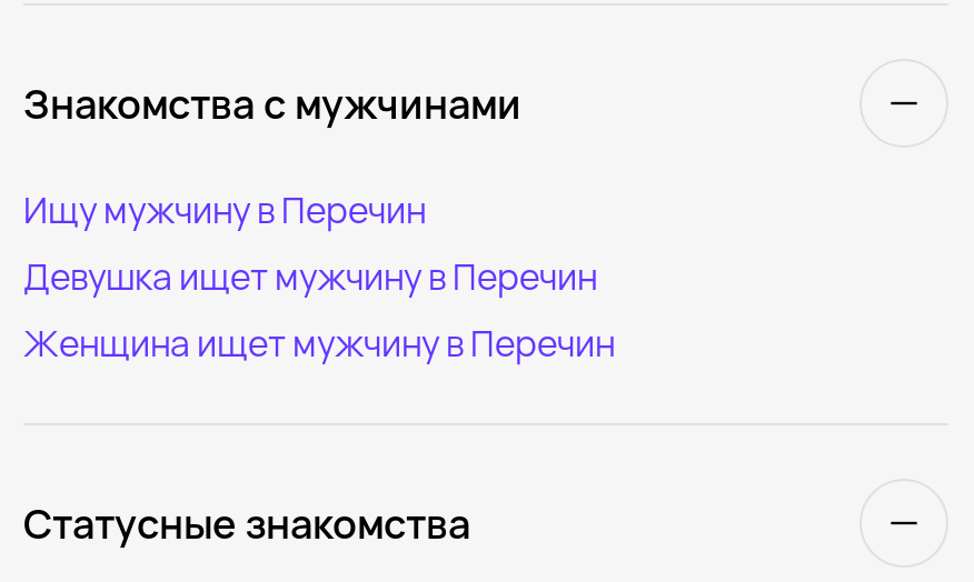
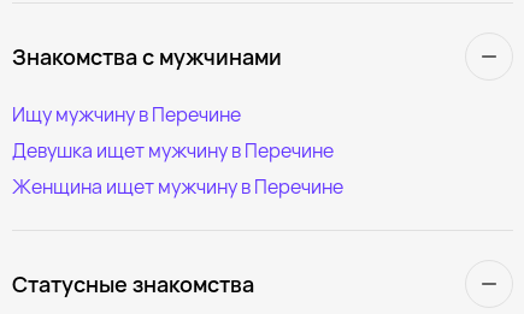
[23,185,426,233] Ищу мужчину в Перечин -> [12,101,241,127] Ищу мужчину в Перечине
[23,251,597,300] Девушка ищет мужчину в Перечин -> [12,137,334,163] Девушка ищет мужчину в Перечине
[23,318,615,367] Женщина ищет мужчину в Перечин -> [12,173,343,199] Женщина ищет мужчину в Перечине

